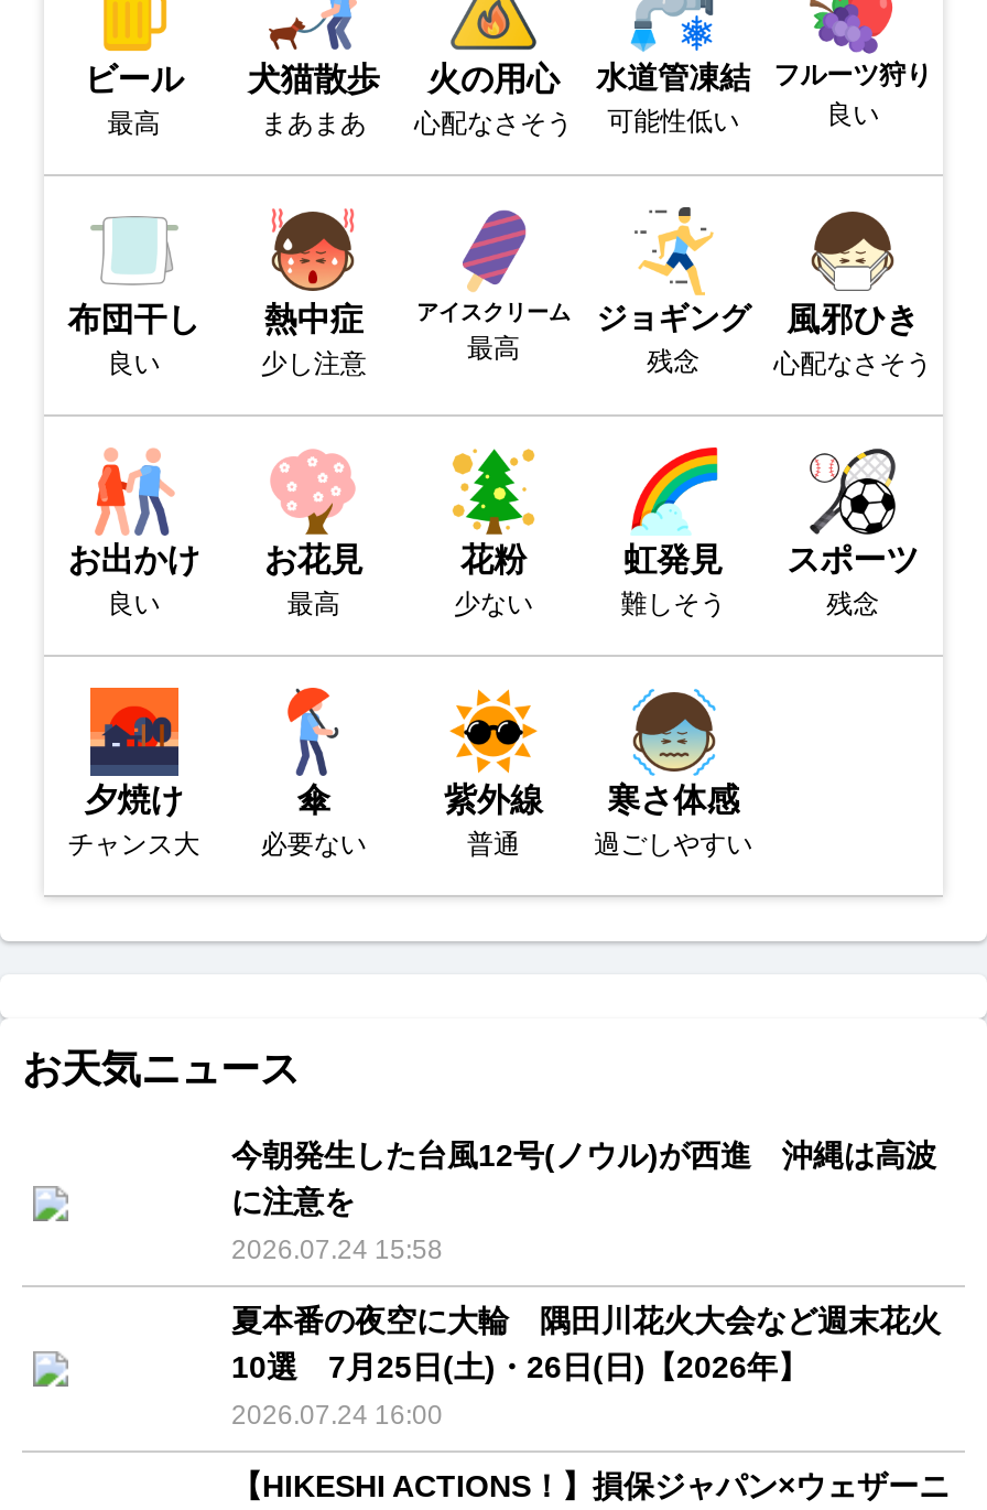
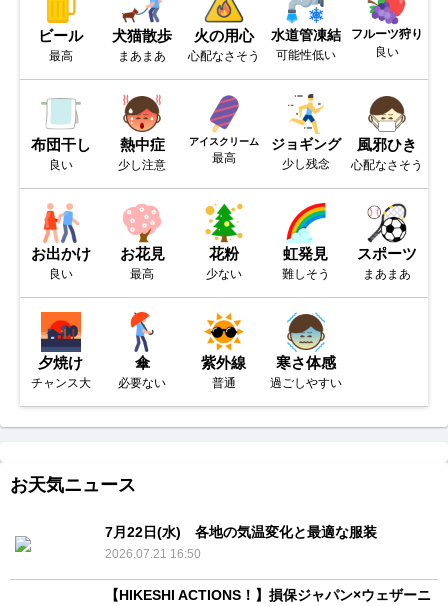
[647,346,700,377] 残念 -> [282,157,330,171] 少し残念
[827,589,879,619] 残念 -> [363,267,411,281] まあまあ
[231,1137,941,1431] 今朝発生した台風12号(ノウル)が西進 沖縄は高波 | に注意を | 2026.07.24 15:58 | 夏本番の夜空に大輪 隅田川花火大会など週末花火 | 10選 7月25日(土)・26日(日)【2026年】 | 2026.07.24 16:00 -> [105,524,377,561] 7月22日(水) 各地の気温変化と最適な服装 | 2026.07.21 16:50

